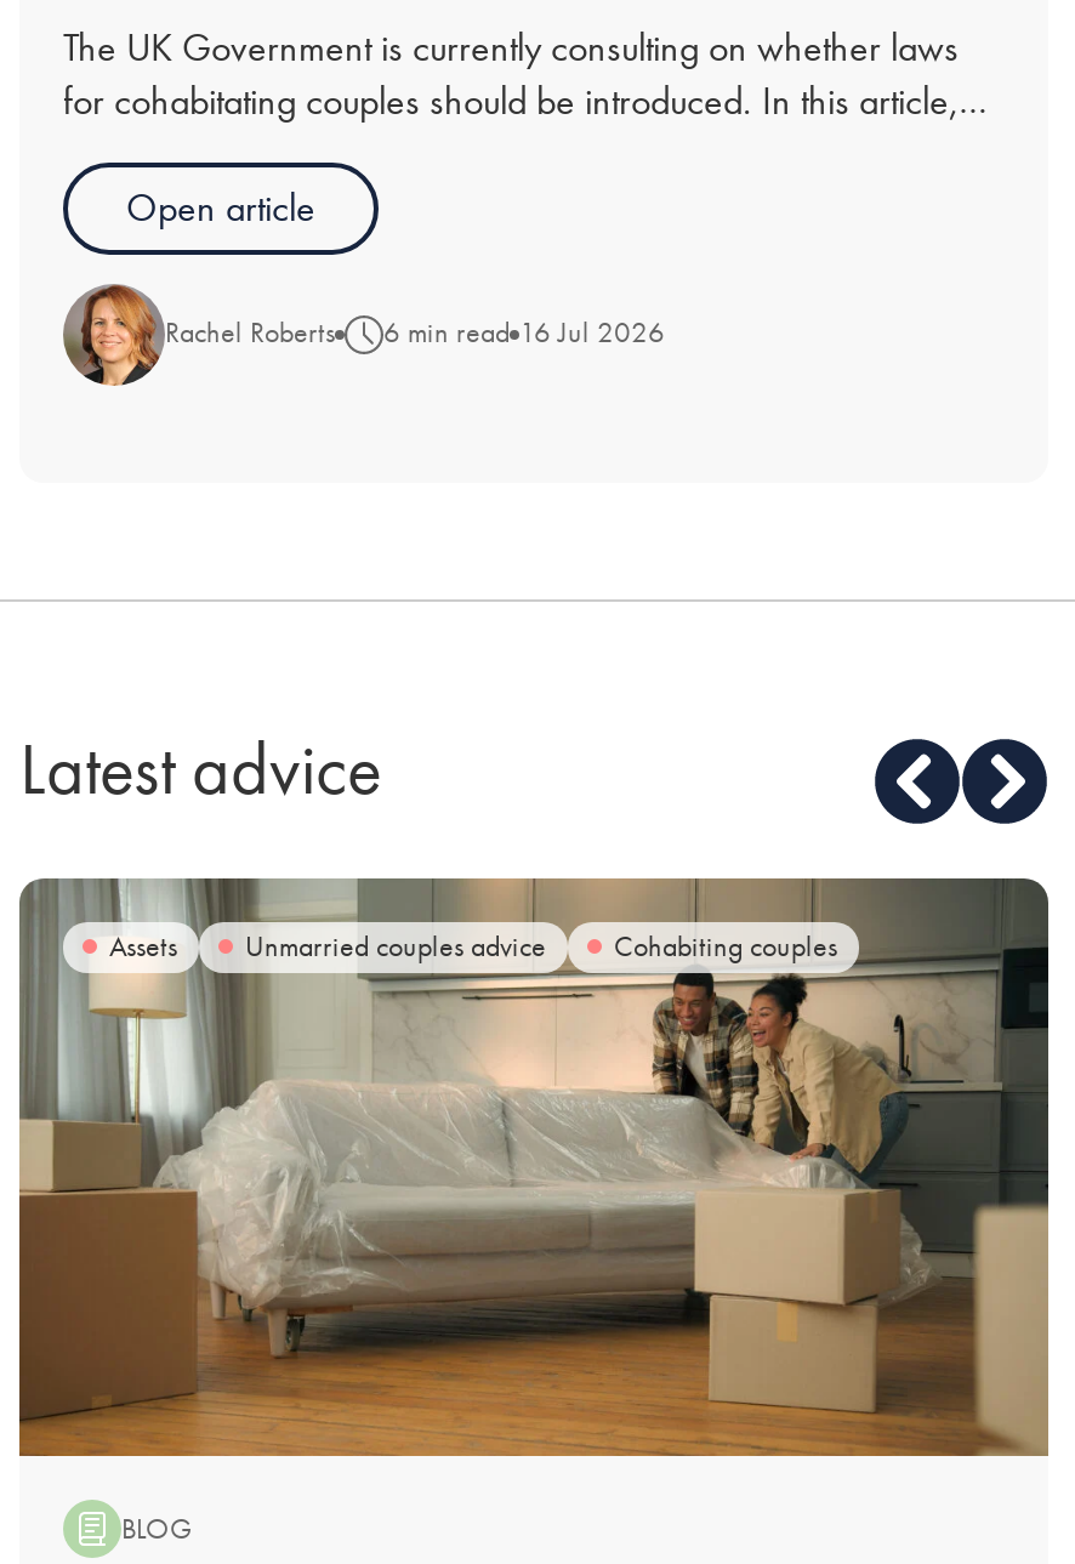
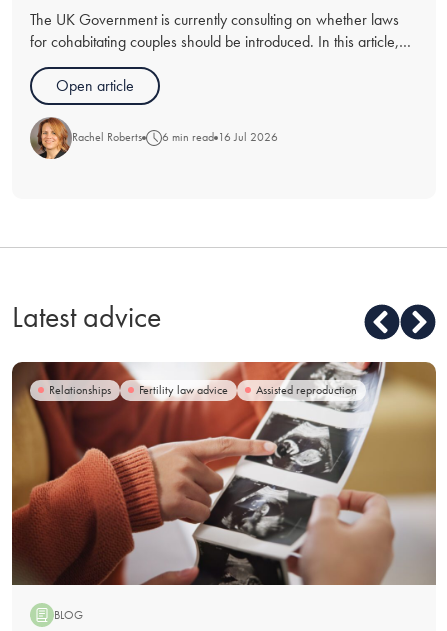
[19,876,1051,1458] [image] | Assets | Unmarried couples advice | Cohabiting couples -> [12,361,437,586] [image] | Relationships | Fertility law advice | Assisted reproduction

